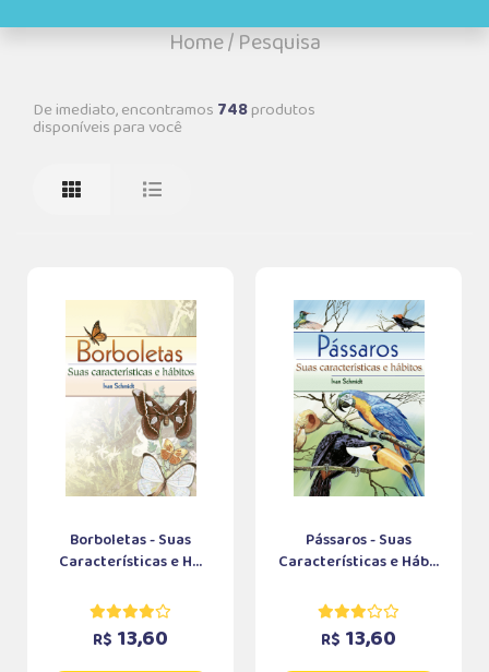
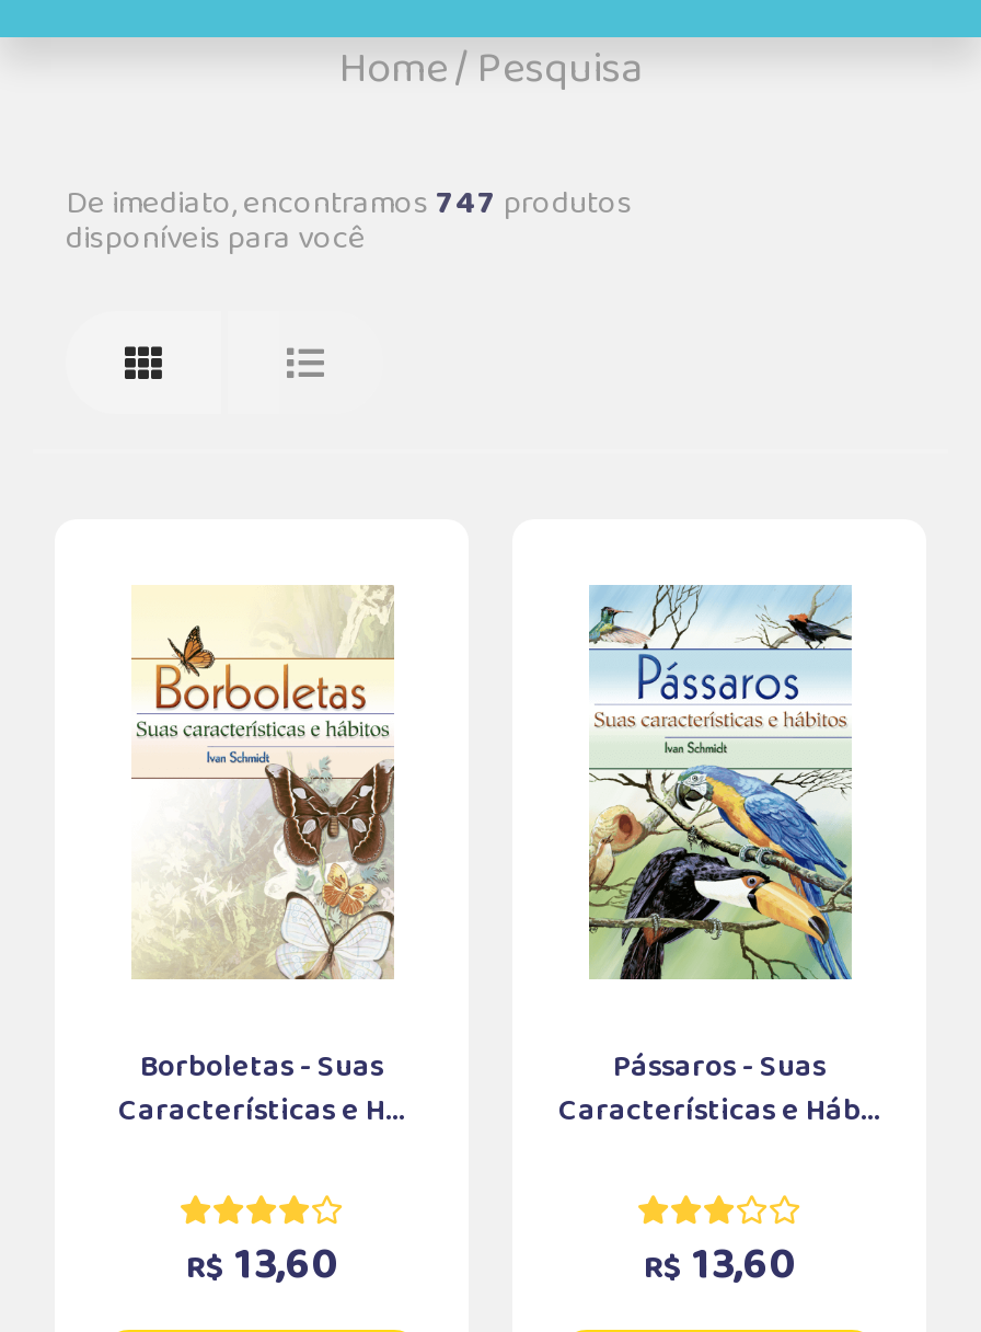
[33,97,315,123] De imediato, encontramos 748 produtos -> [66,177,633,230] De imediato, encontramos 747 produtos

